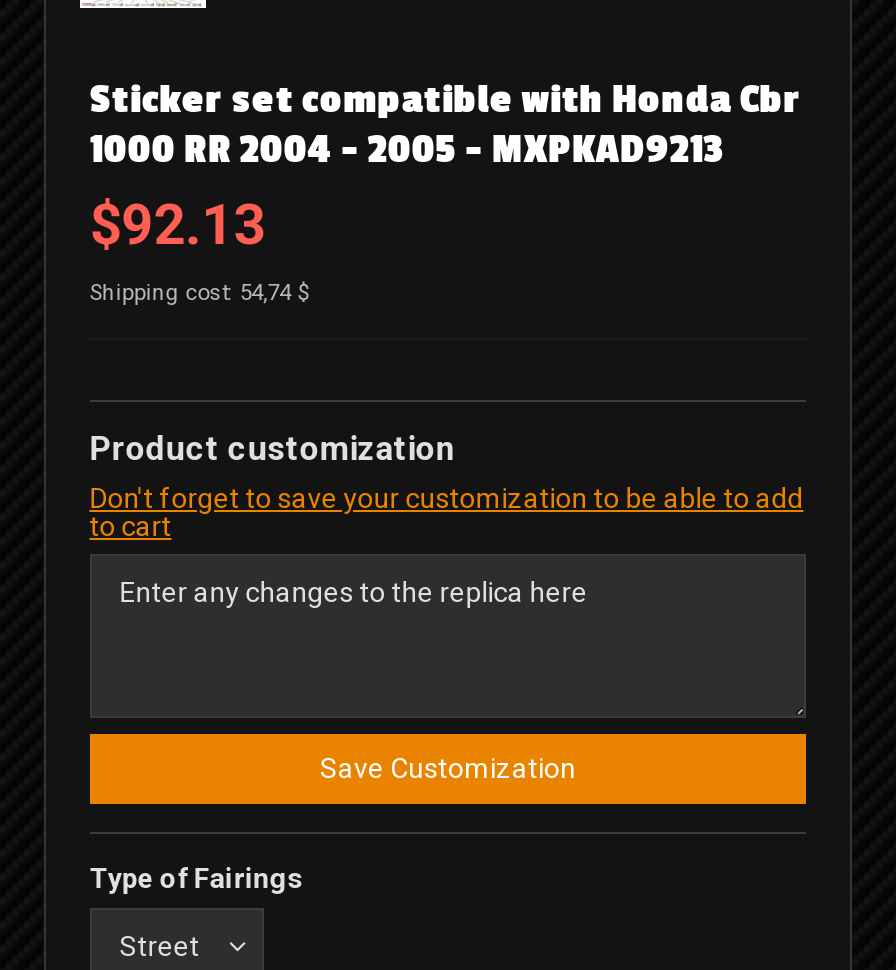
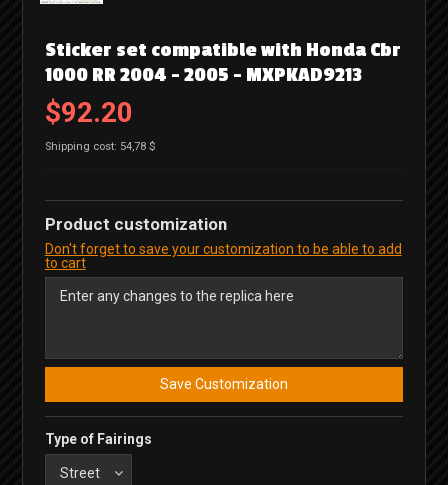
[89,192,265,258] $92.13 -> [45,96,133,129] $92.20
[89,280,311,306] Shipping cost: 54,74 $ -> [45,140,156,153] Shipping cost: 54,78 $

